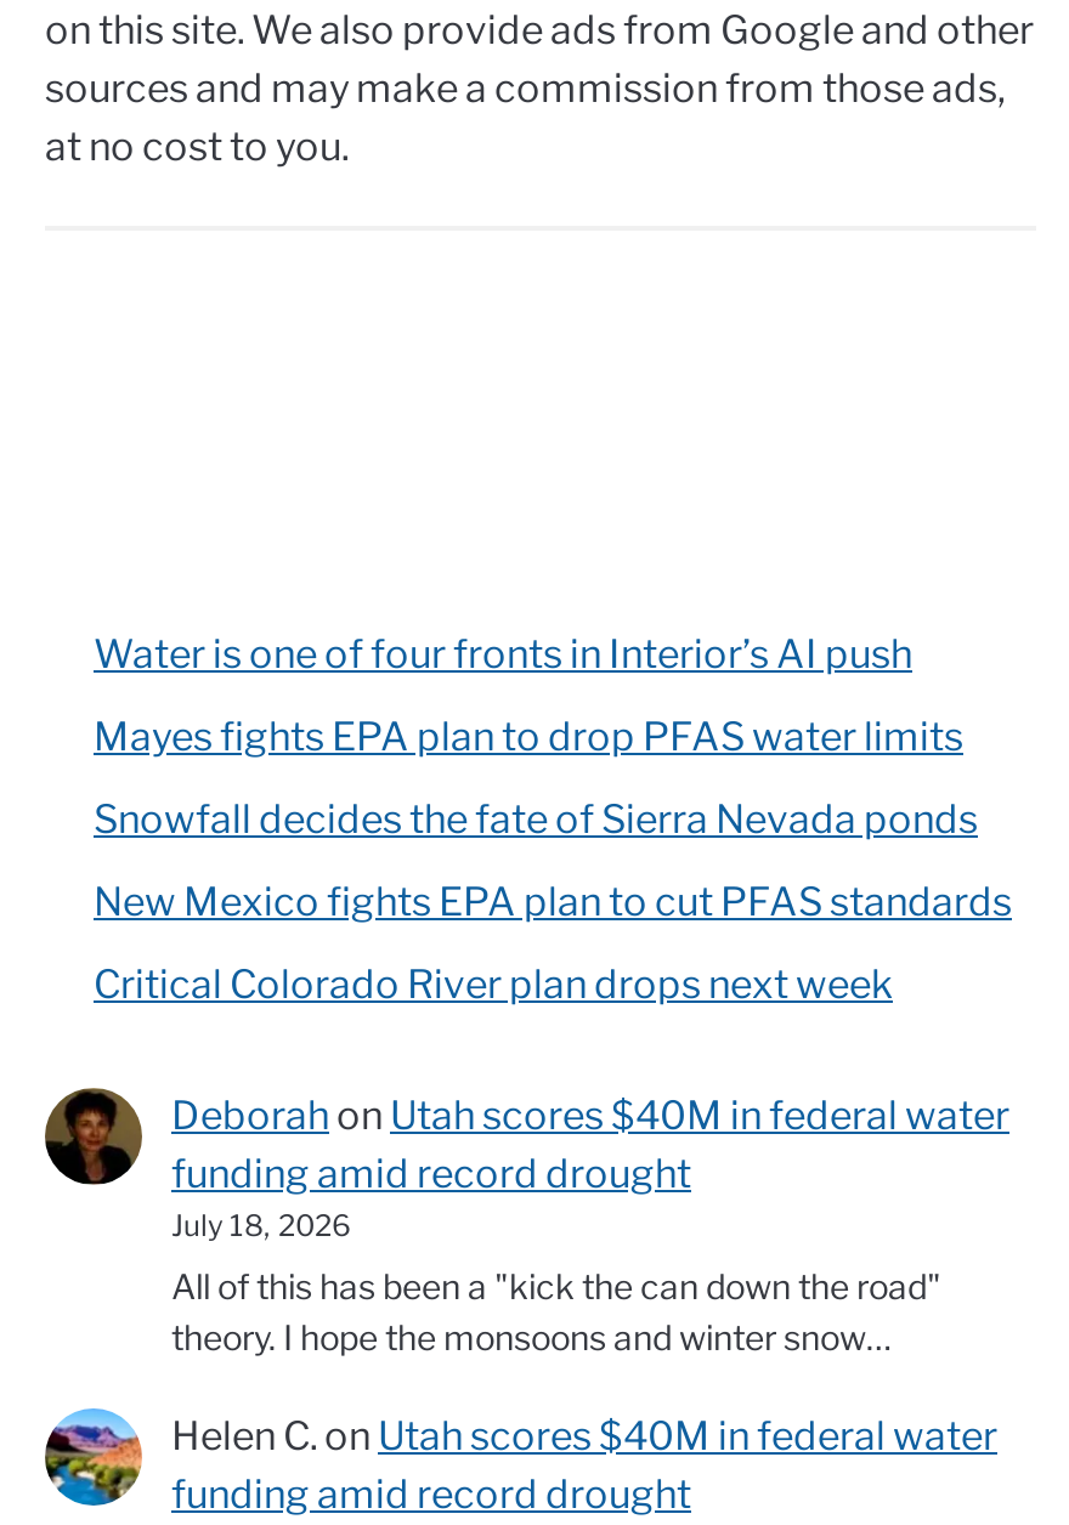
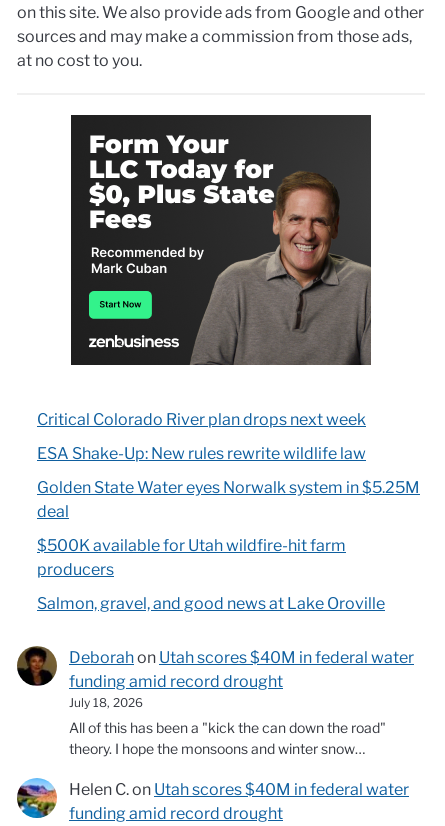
none -> [70,114,372,252] [image]
[94,631,1012,925] Water is one of four fronts in Interior’s AI push | Mayes fights EPA plan to drop PFAS water limits | Snowfall decides the fate of Sierra Nevada ponds | New Mexico fights EPA plan to cut PFAS standards -> none
none -> [37,444,420,613] ESA Shake-Up: New rules rewrite wildlife law | Golden State Water eyes Norwalk system in $5.25M | deal | $500K available for Utah wildfire-hit farm | producers | Salmon, gravel, and good news at Lake Oroville

